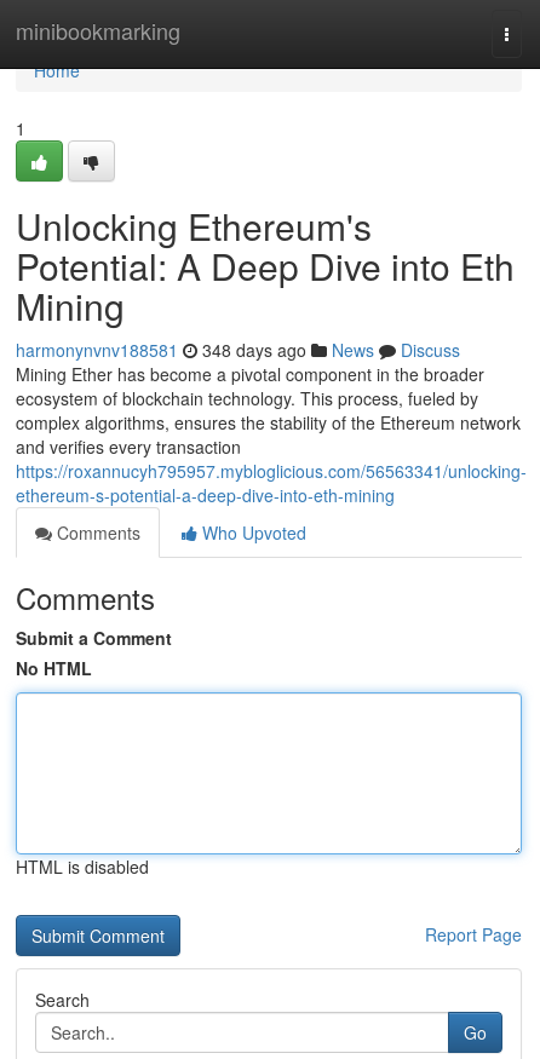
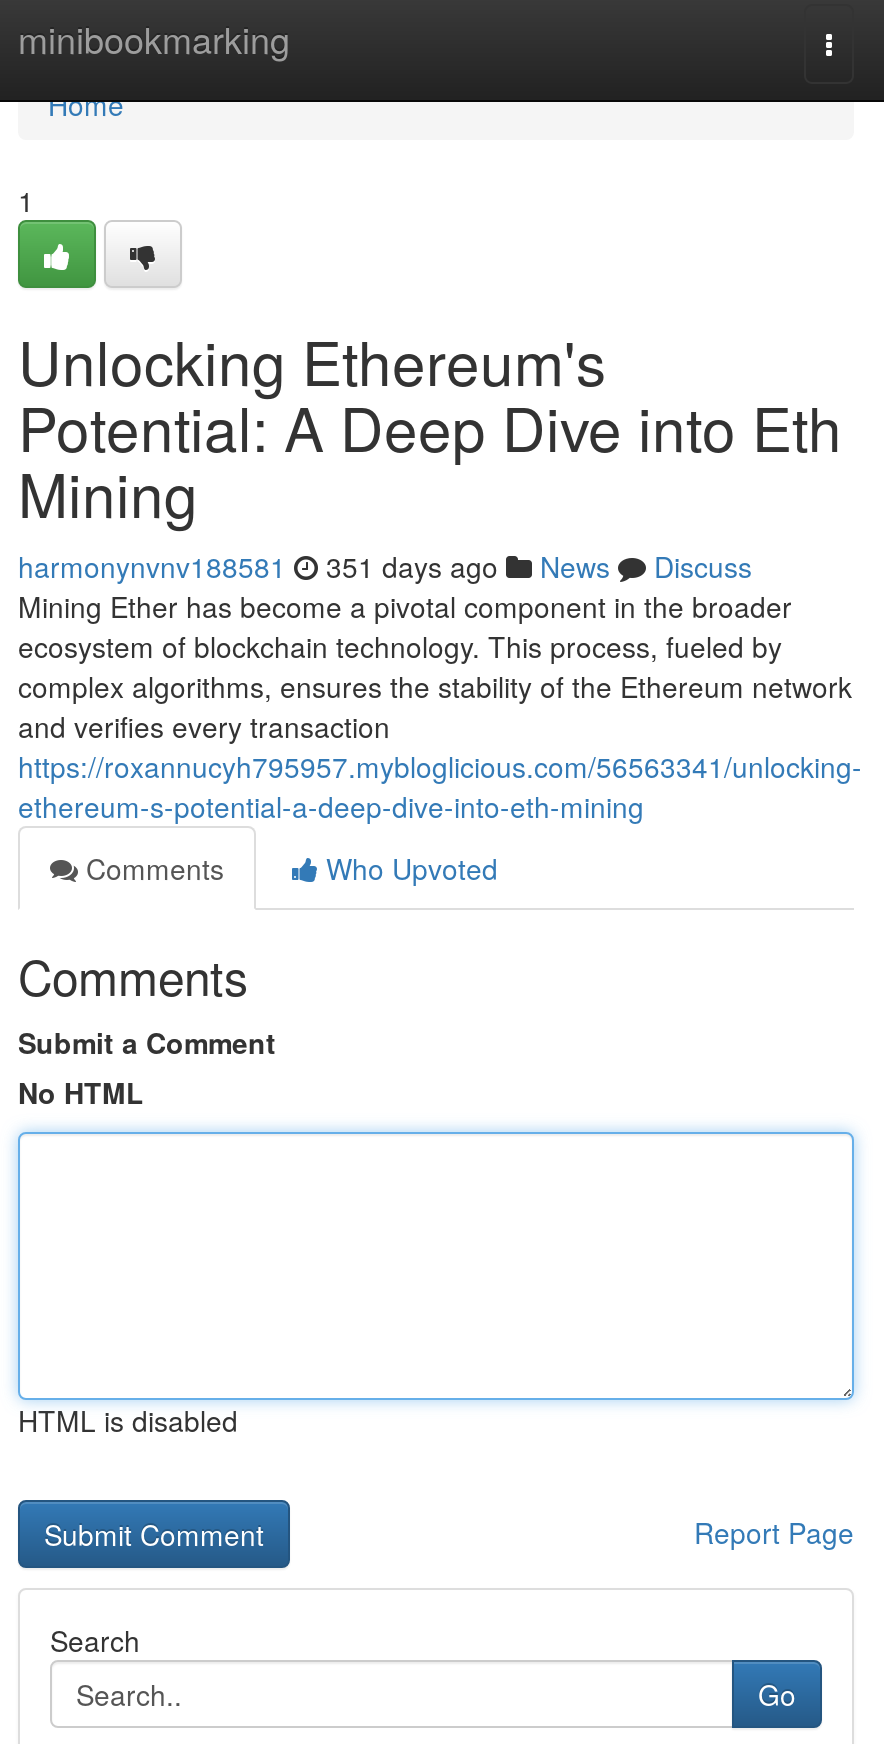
[16,338,460,362] harmonynvnv188581 348 days ago News Discuss -> [18,546,752,586] harmonynvnv188581 351 days ago News Discuss

